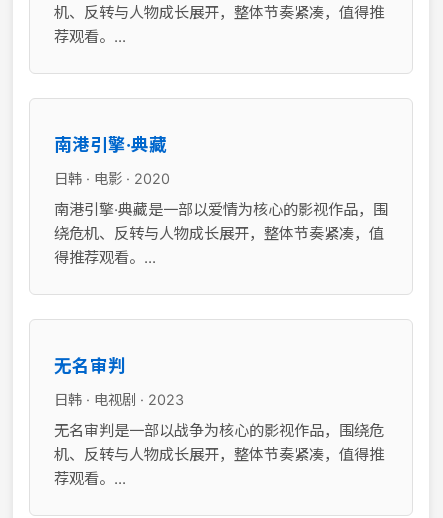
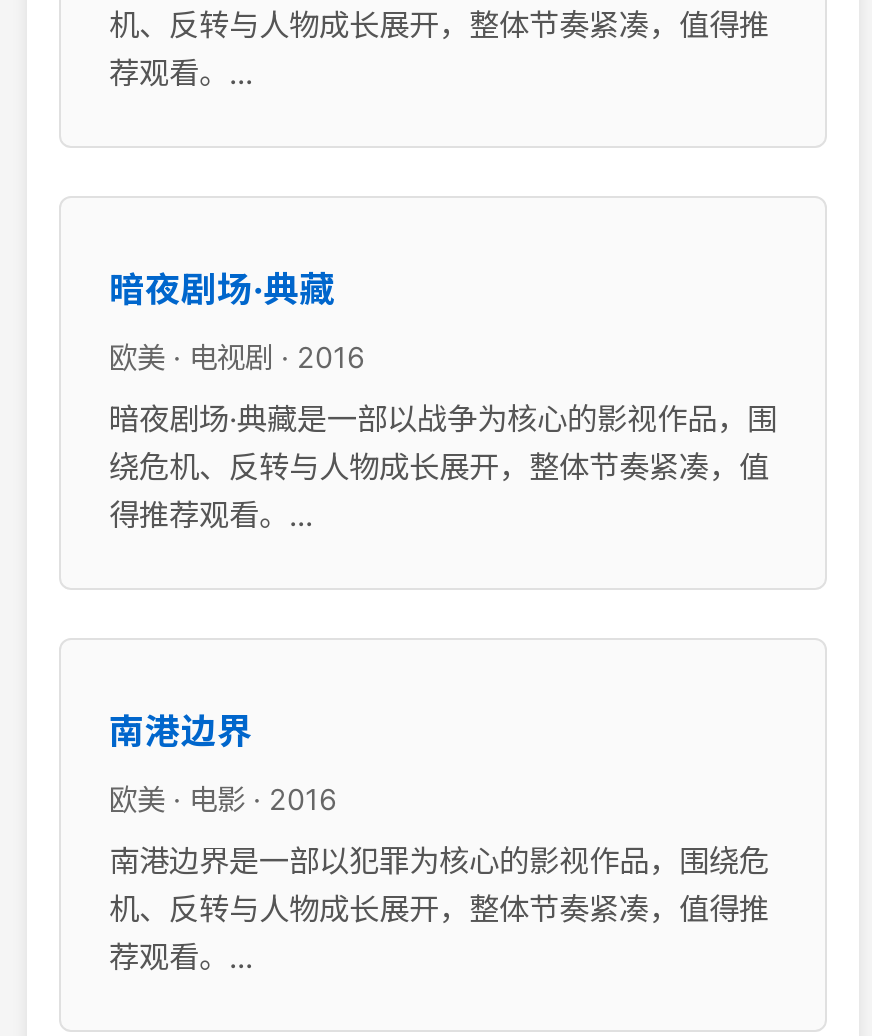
[54,134,167,155] 南港引擎·典藏 -> [109,268,335,310] 暗夜剧场·典藏
[54,170,170,187] 日韩 · 电影 · 2020 -> [109,340,365,374] 欧美 · 电视剧 · 2016
[54,200,388,219] 南港引擎·典藏是一部以爱情为核心的影视作品，围 -> [109,400,777,438] 暗夜剧场·典藏是一部以战争为核心的影视作品，围
[54,355,126,376] 无名审判 -> [109,710,253,752] 南港边界
[54,391,184,408] 日韩 · 电视剧 · 2023 -> [109,782,337,816] 欧美 · 电影 · 2016
[54,421,384,440] 无名审判是一部以战争为核心的影视作品，围绕危 -> [109,842,769,880] 南港边界是一部以犯罪为核心的影视作品，围绕危

